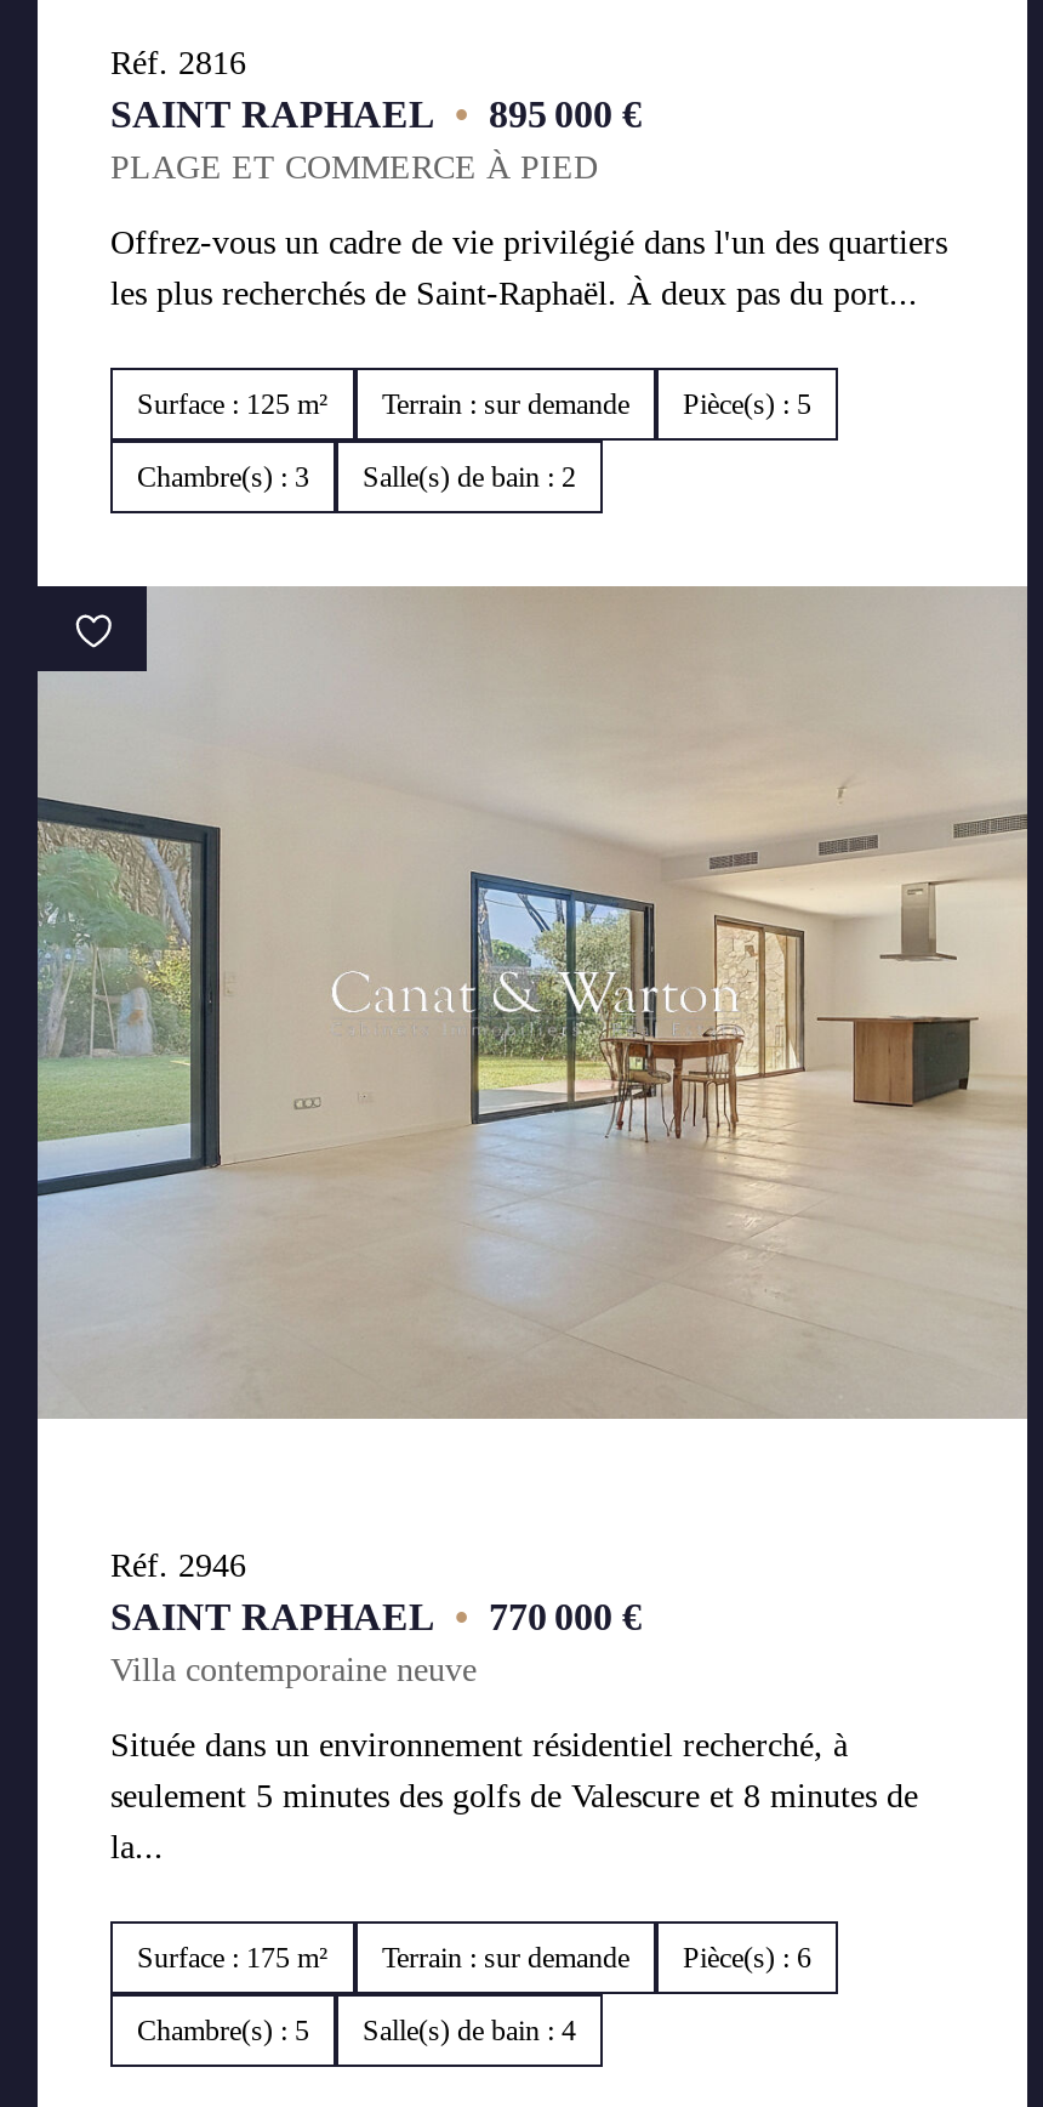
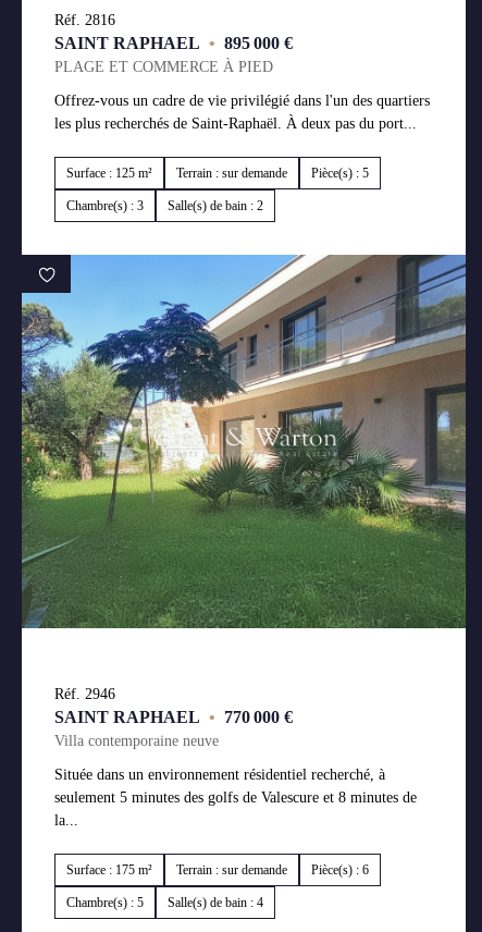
[35,584,1030,1416] [image] -> [22,254,467,628] [image]

